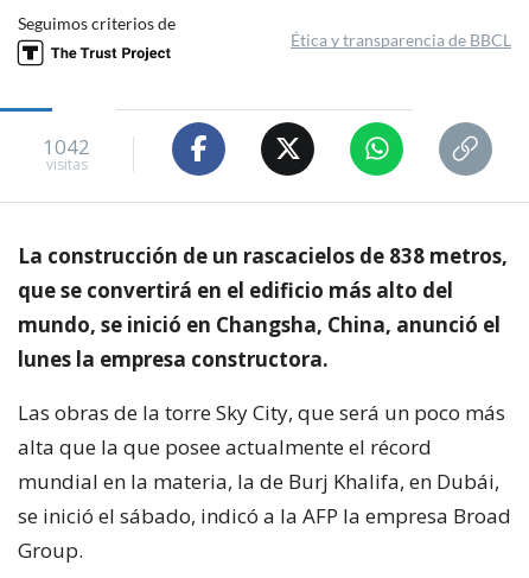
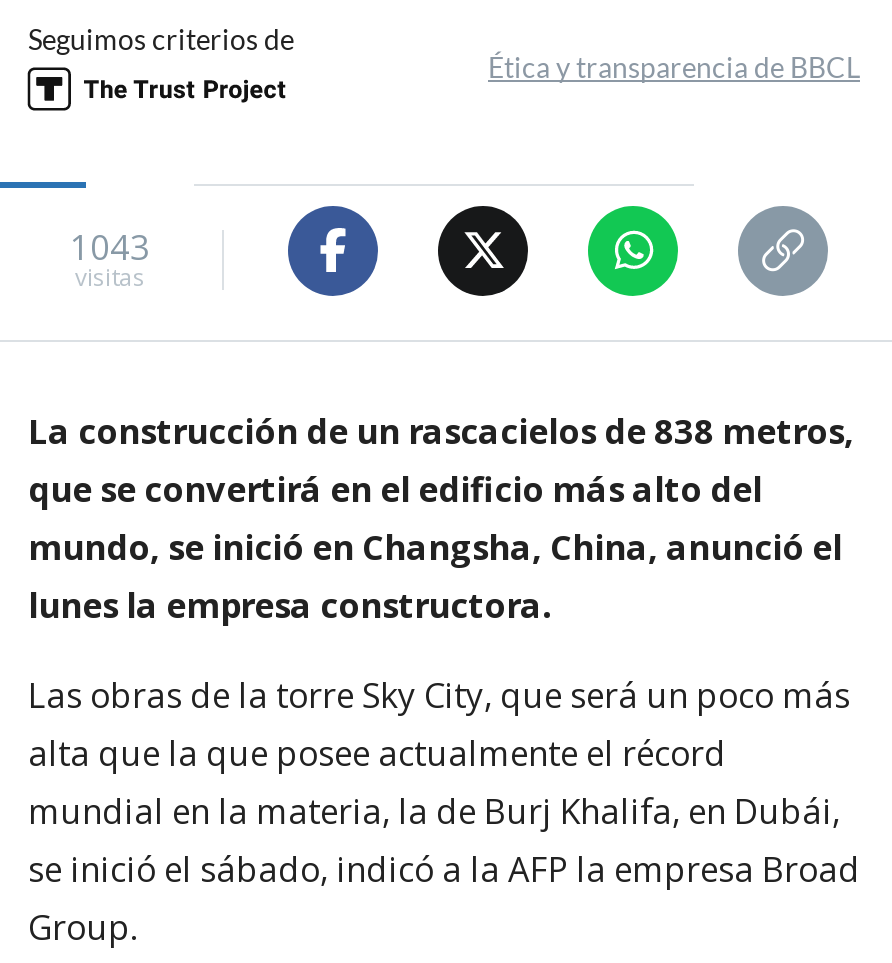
[43,133,90,161] 1042 -> [70,225,150,271] 1043

